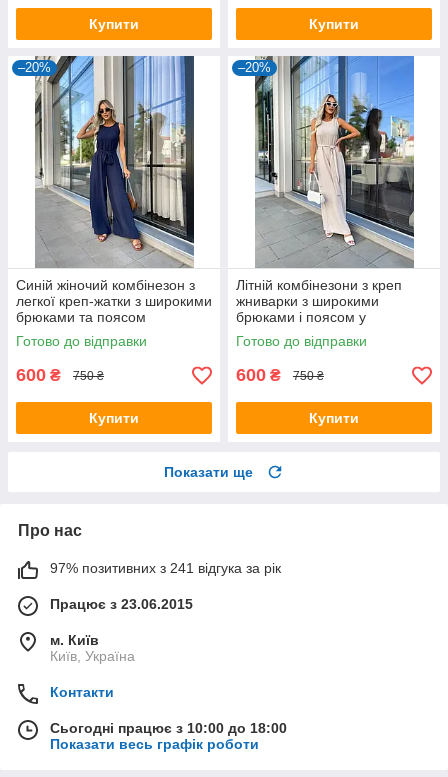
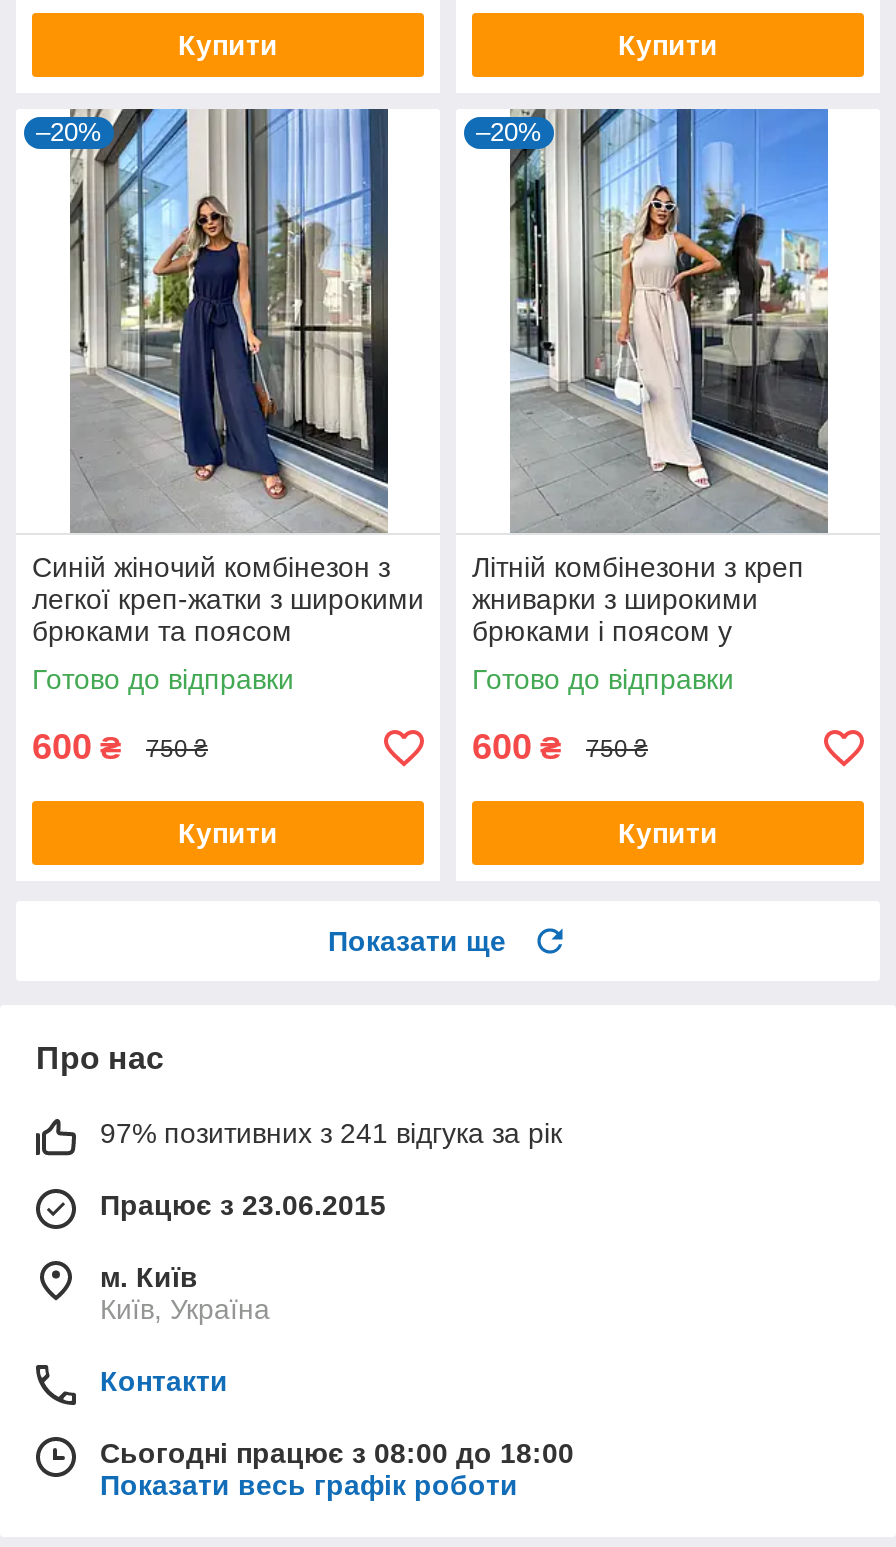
[50,720,287,736] Сьогодні працює з 10:00 до 18:00 -> [100,1438,574,1470] Сьогодні працює з 08:00 до 18:00

